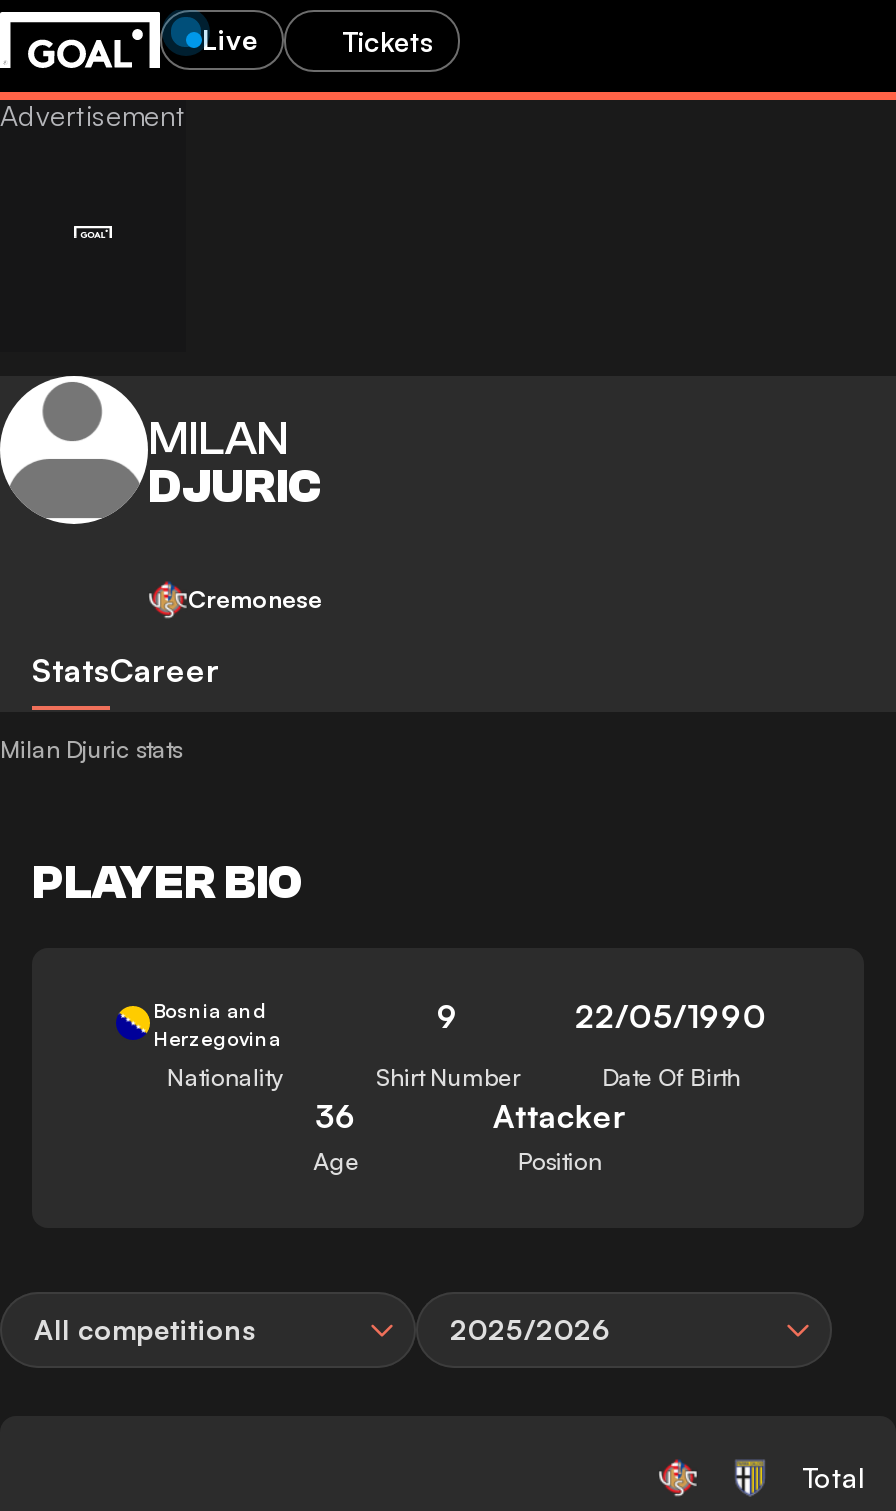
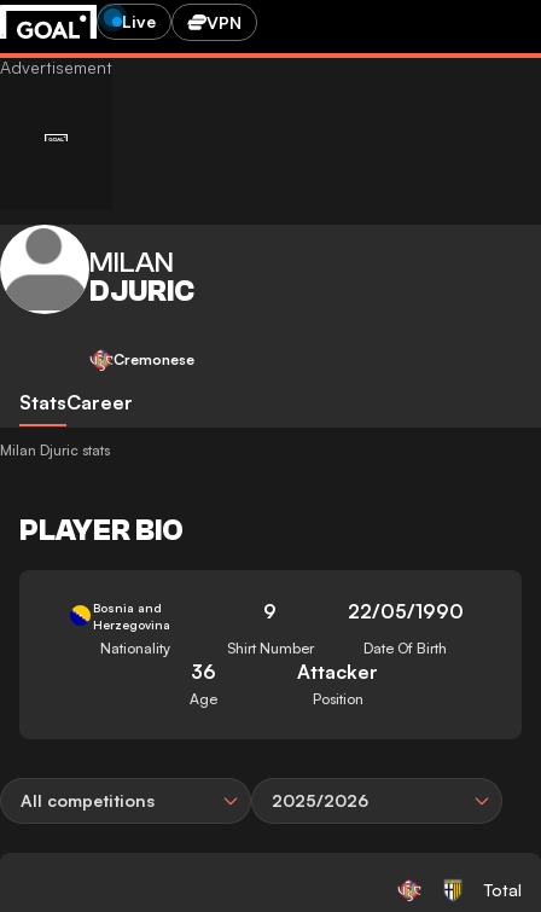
[342,23,434,57] Tickets -> [206,11,242,32] VPN

